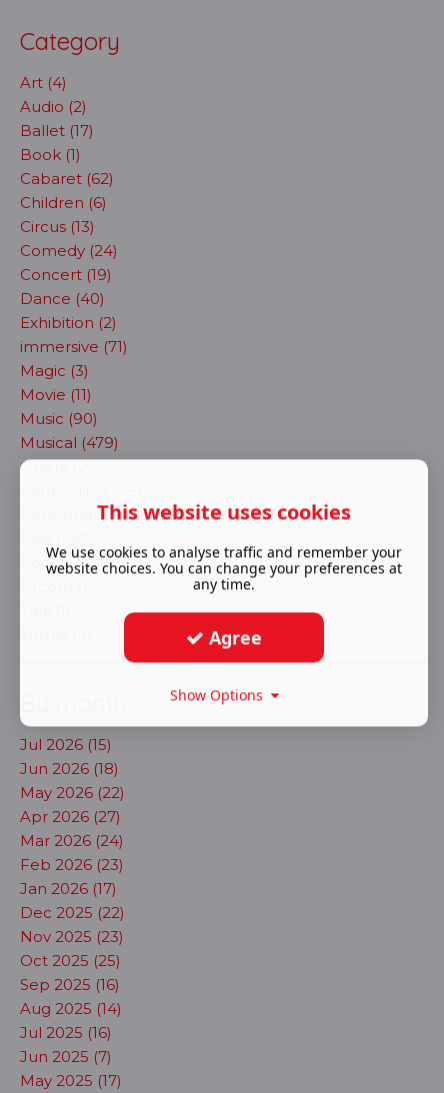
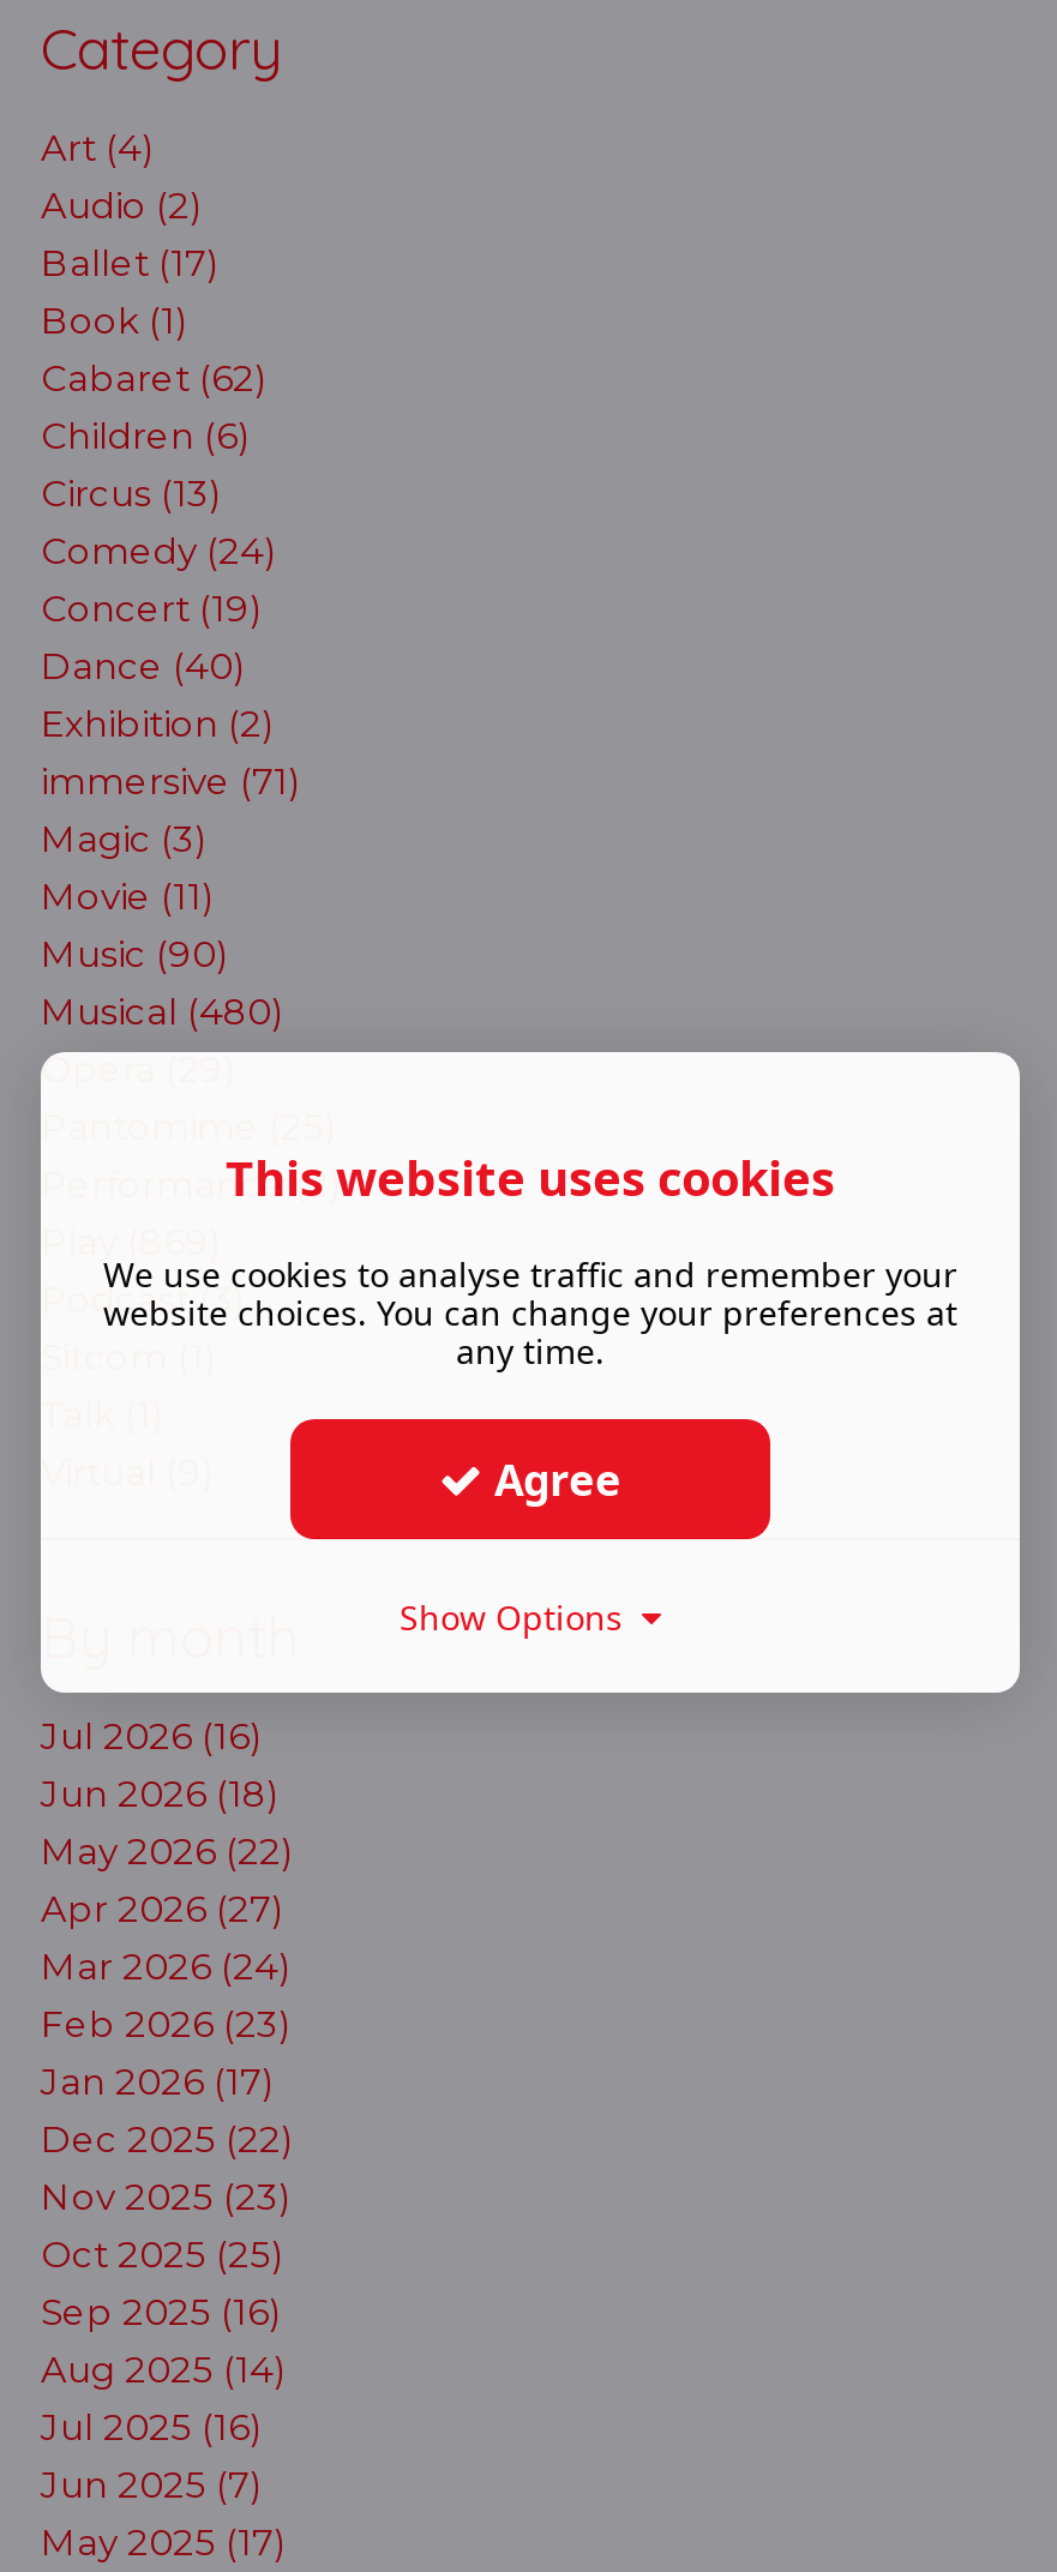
[20,433,119,452] Musical (479) -> [41,988,283,1033] Musical (480)
[20,735,112,754] Jul 2026 (15) -> [41,1712,262,1758] Jul 2026 (16)

